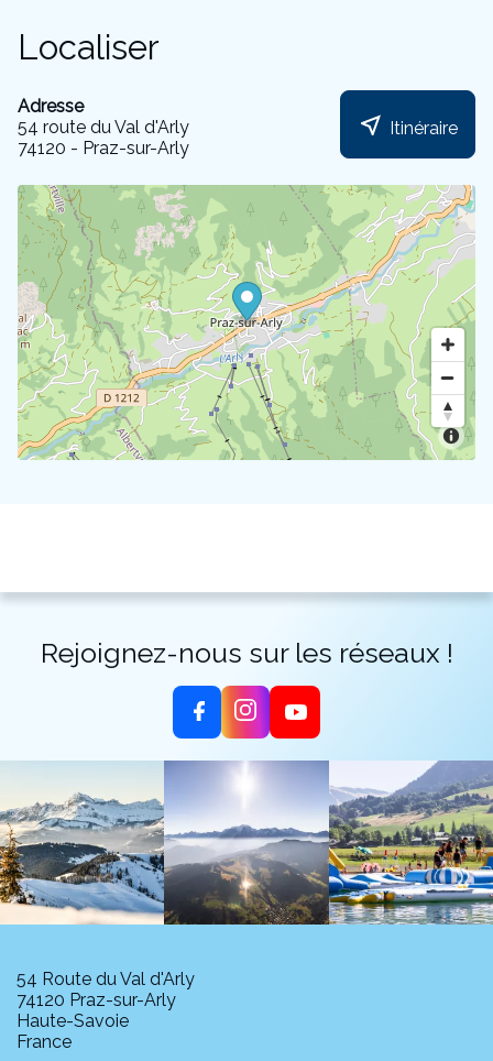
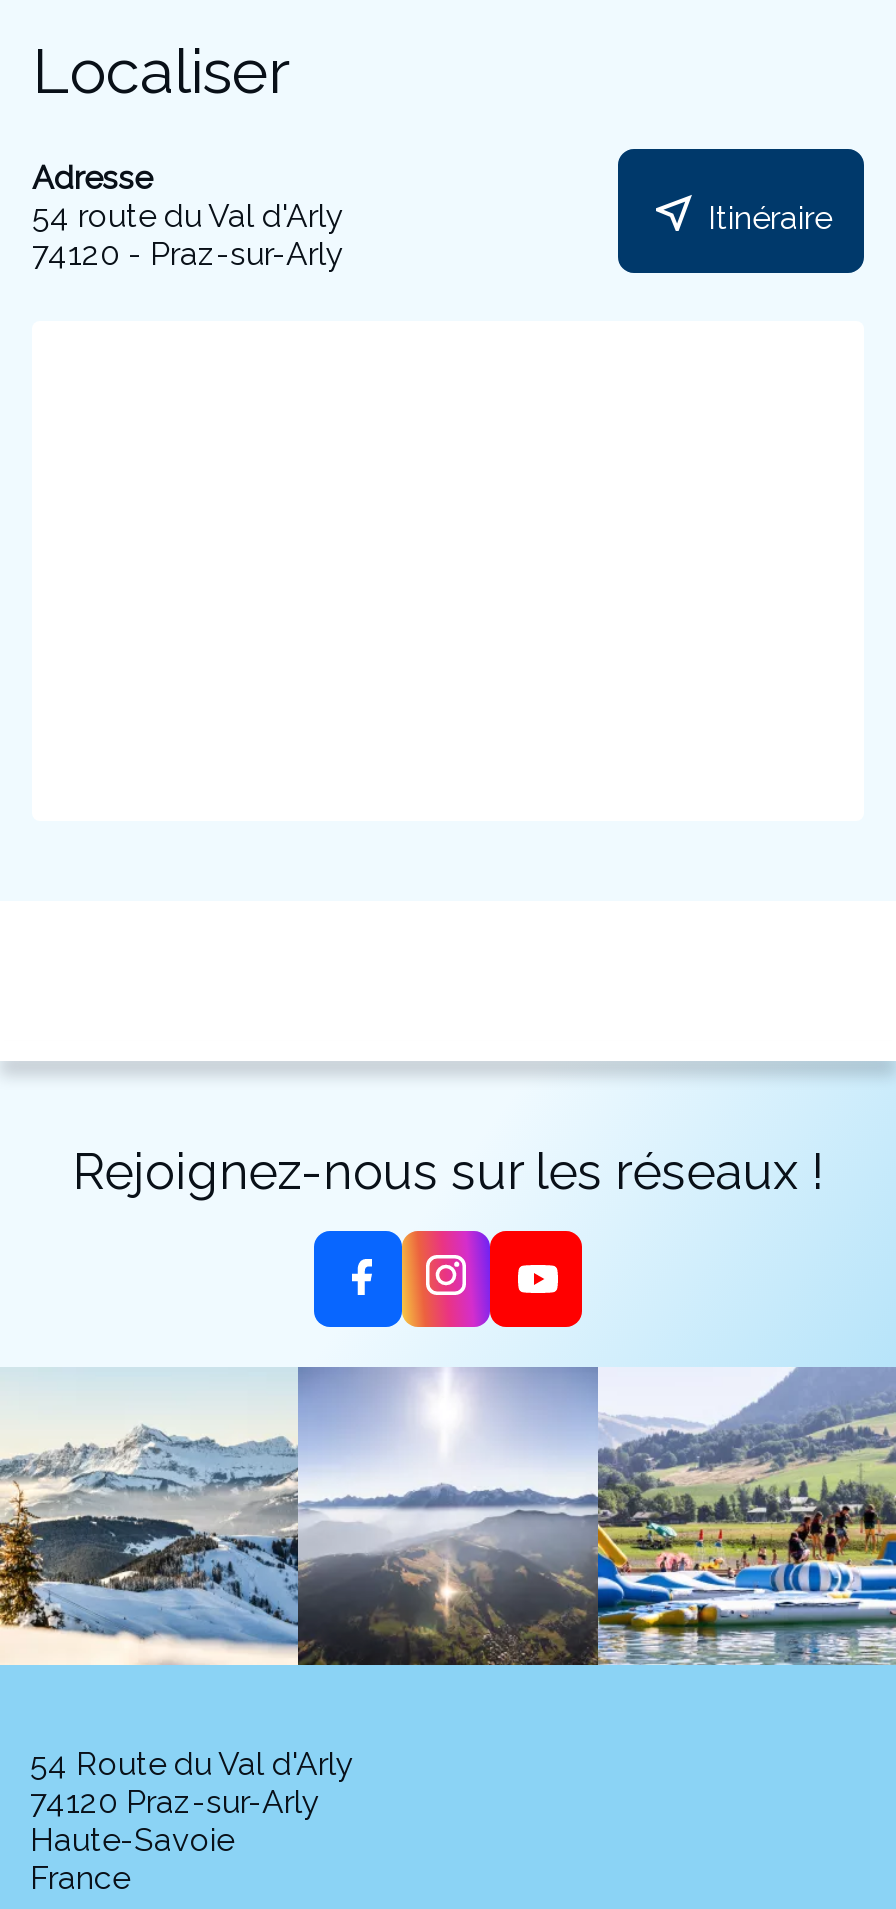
[17,184,476,461] [image] -> none

